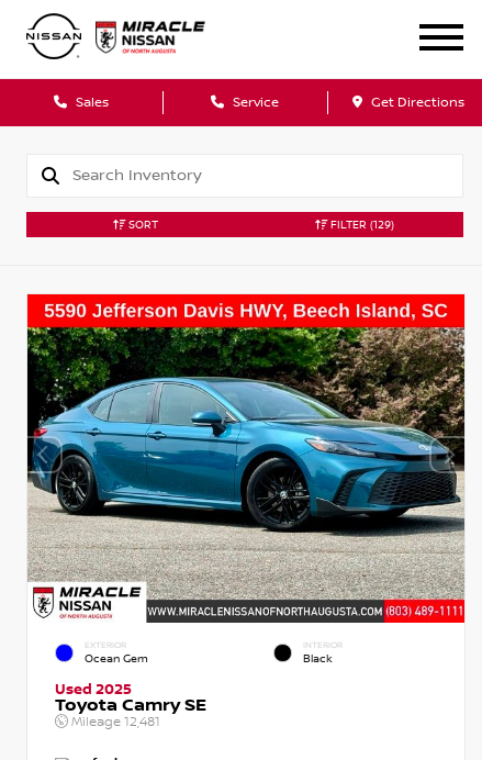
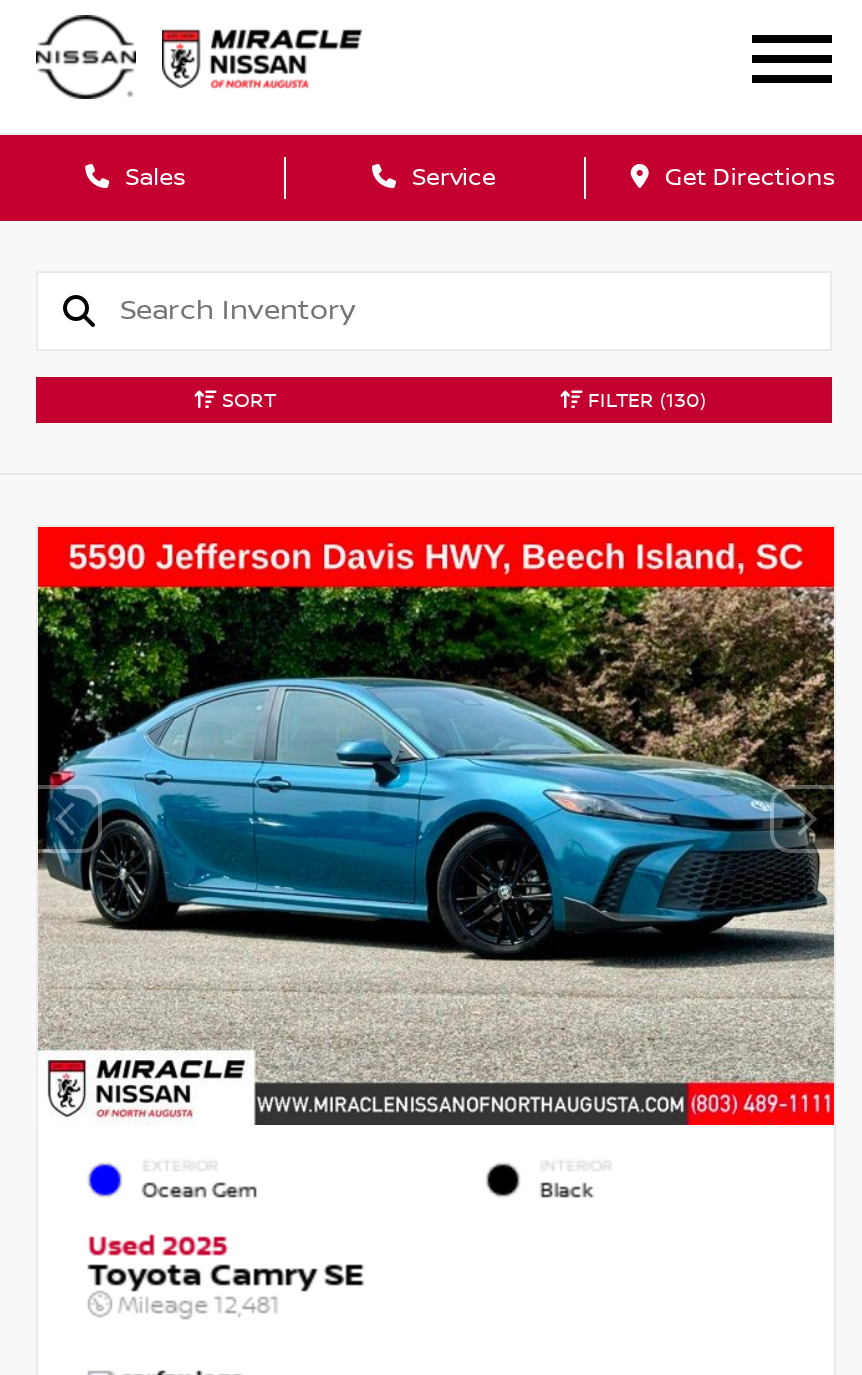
[327,217,394,232] FILTER (129) -> [582,387,706,413] FILTER (130)

